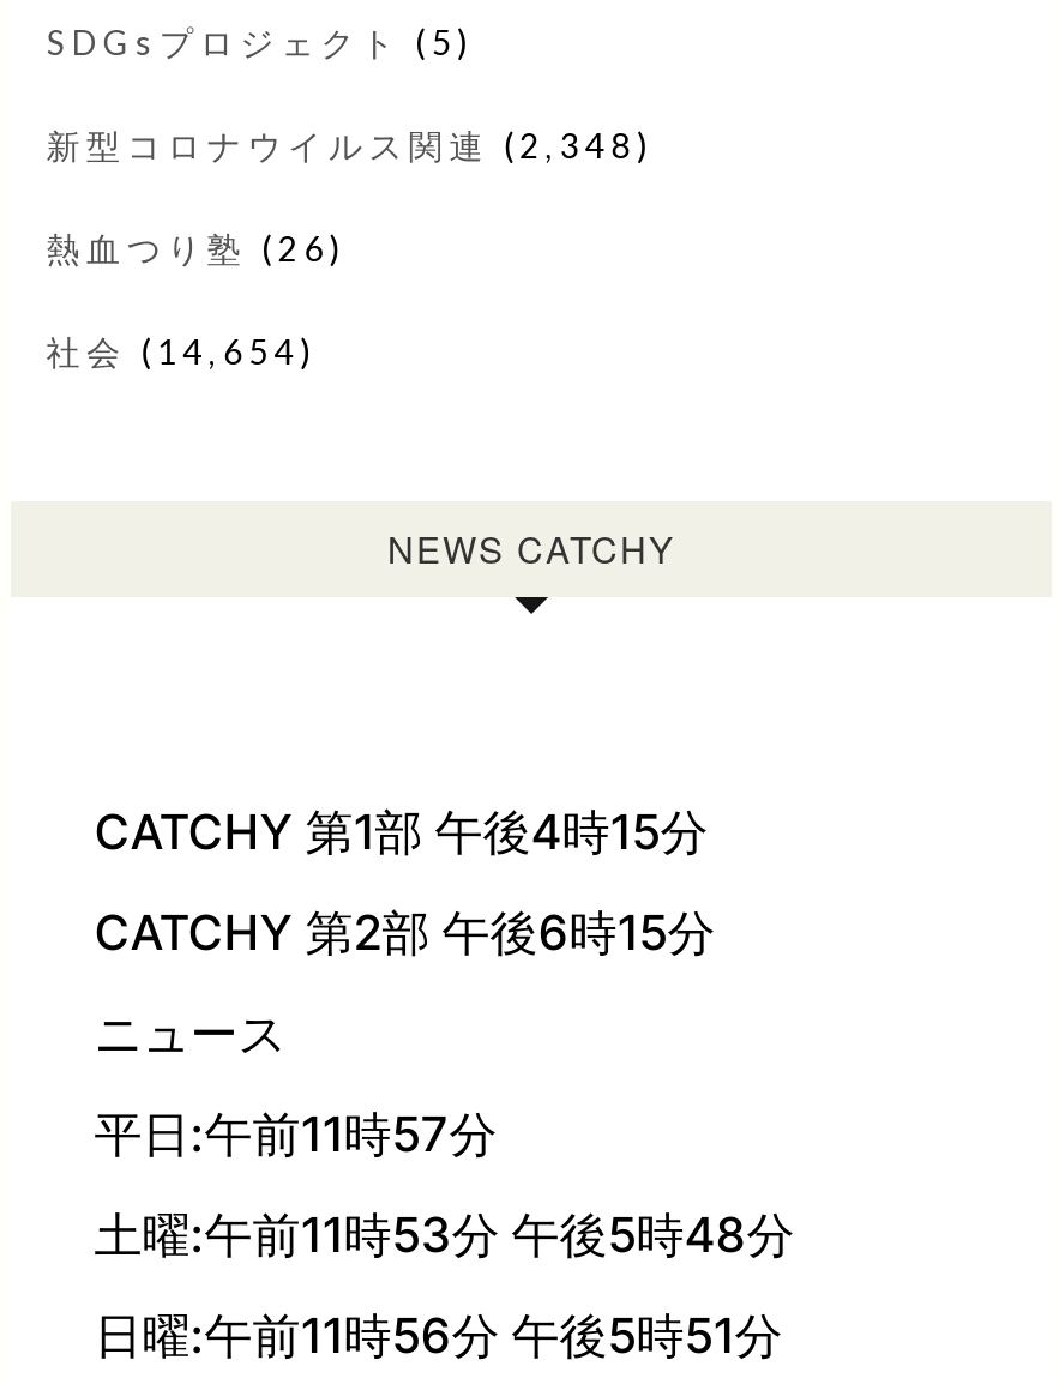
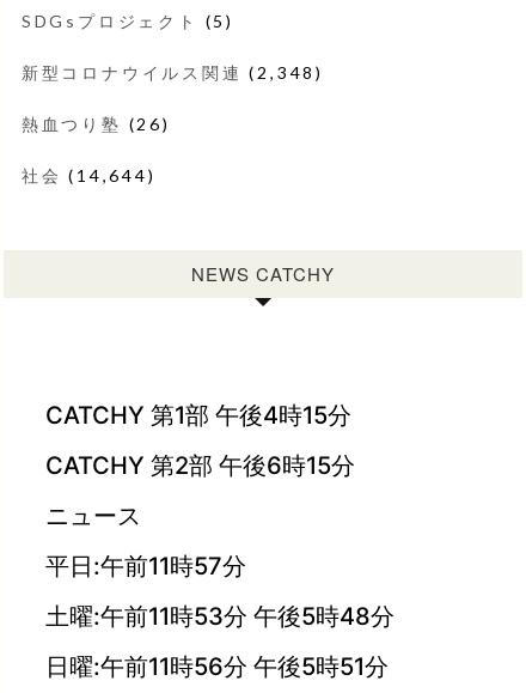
[46,331,317,372] 社会(14,654) -> [21,165,156,185] 社会(14,644)

